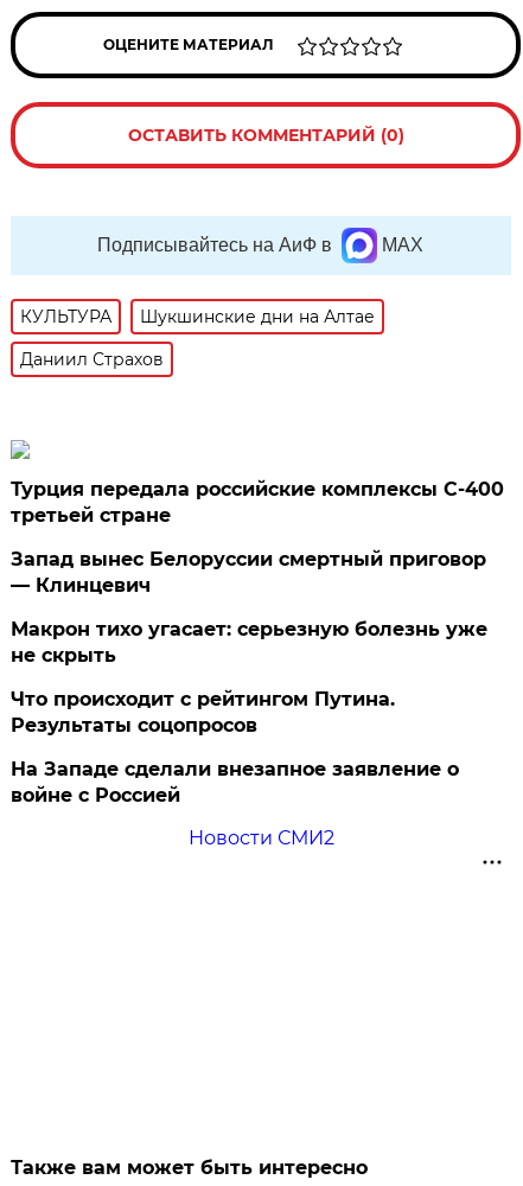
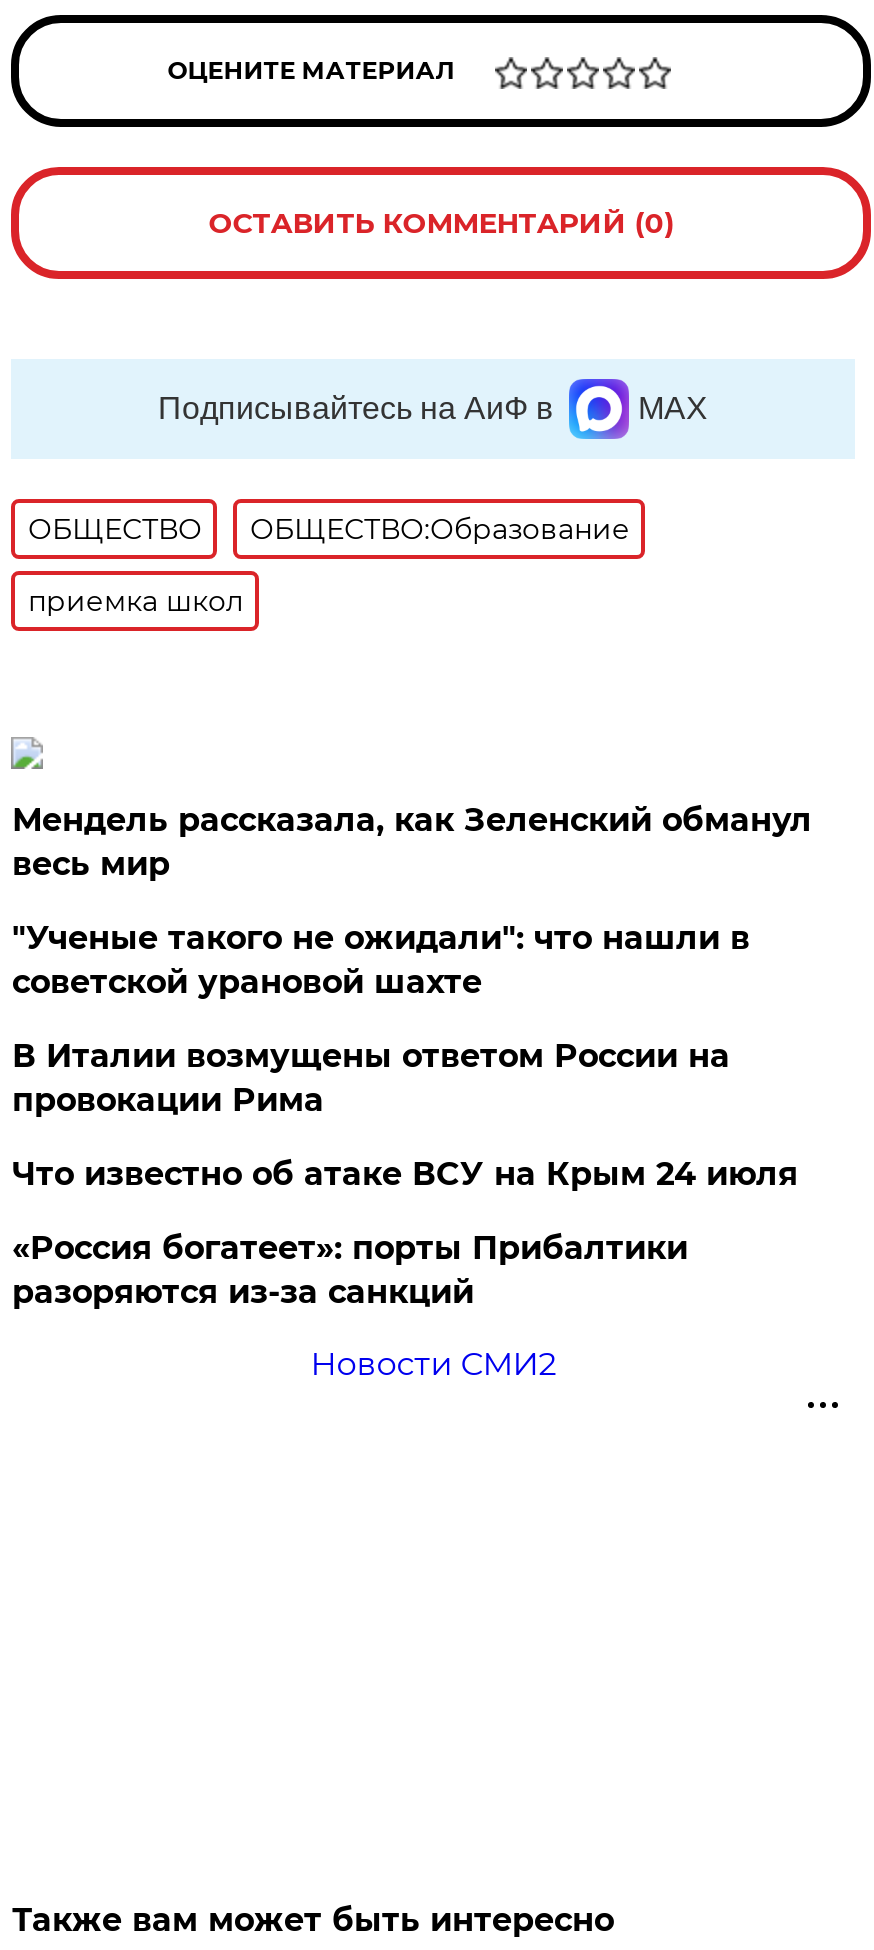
[21,306,375,327] КУЛЬТУРА | Шукшинские дни на Алтае -> [28,511,630,547] ОБЩЕСТВО | ОБЩЕСТВО:Образование
[21,349,164,370] Даниил Страхов -> [28,583,244,619] приемка школ
[11,478,504,527] Турция передала российские комплексы С-400 | третьей стране -> [12,801,812,883] Мендель рассказала, как Зеленский обманул | весь мир
[11,548,487,597] Запад вынес Белоруссии смертный приговор | — Клинцевич -> [12,919,750,1001] "Ученые такого не ожидали": что нашли в | советской урановой шахте
[11,618,488,667] Макрон тихо угасает: серьезную болезнь уже | не скрыть -> [12,1037,730,1119] В Италии возмущены ответом России на | провокации Рима
[11,688,395,737] Что происходит с рейтингом Путина. | Результаты соцопросов -> [12,1155,798,1193] Что известно об атаке ВСУ на Крым 24 июля
[11,758,459,806] На Западе сделали внезапное заявление о | войне с Россией -> [12,1229,688,1311] «Россия богатеет»: порты Прибалтики | разоряются из-за санкций

